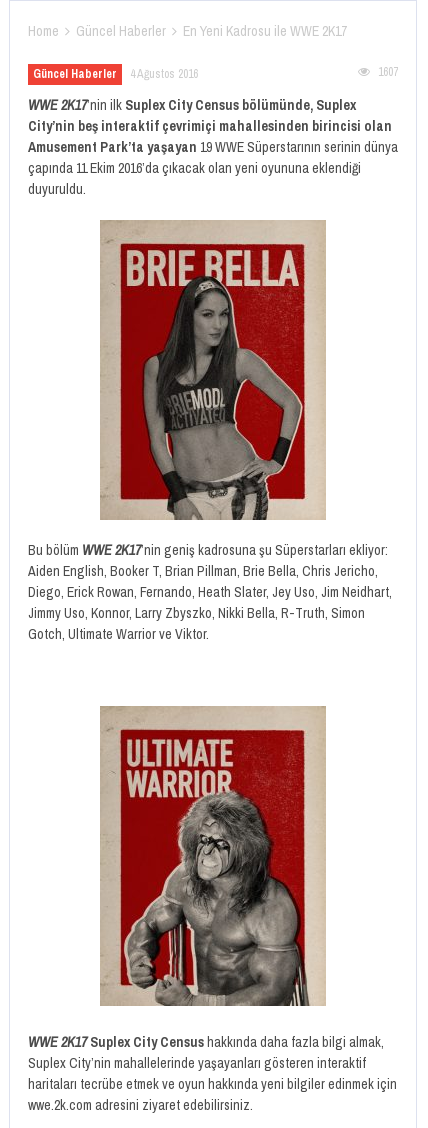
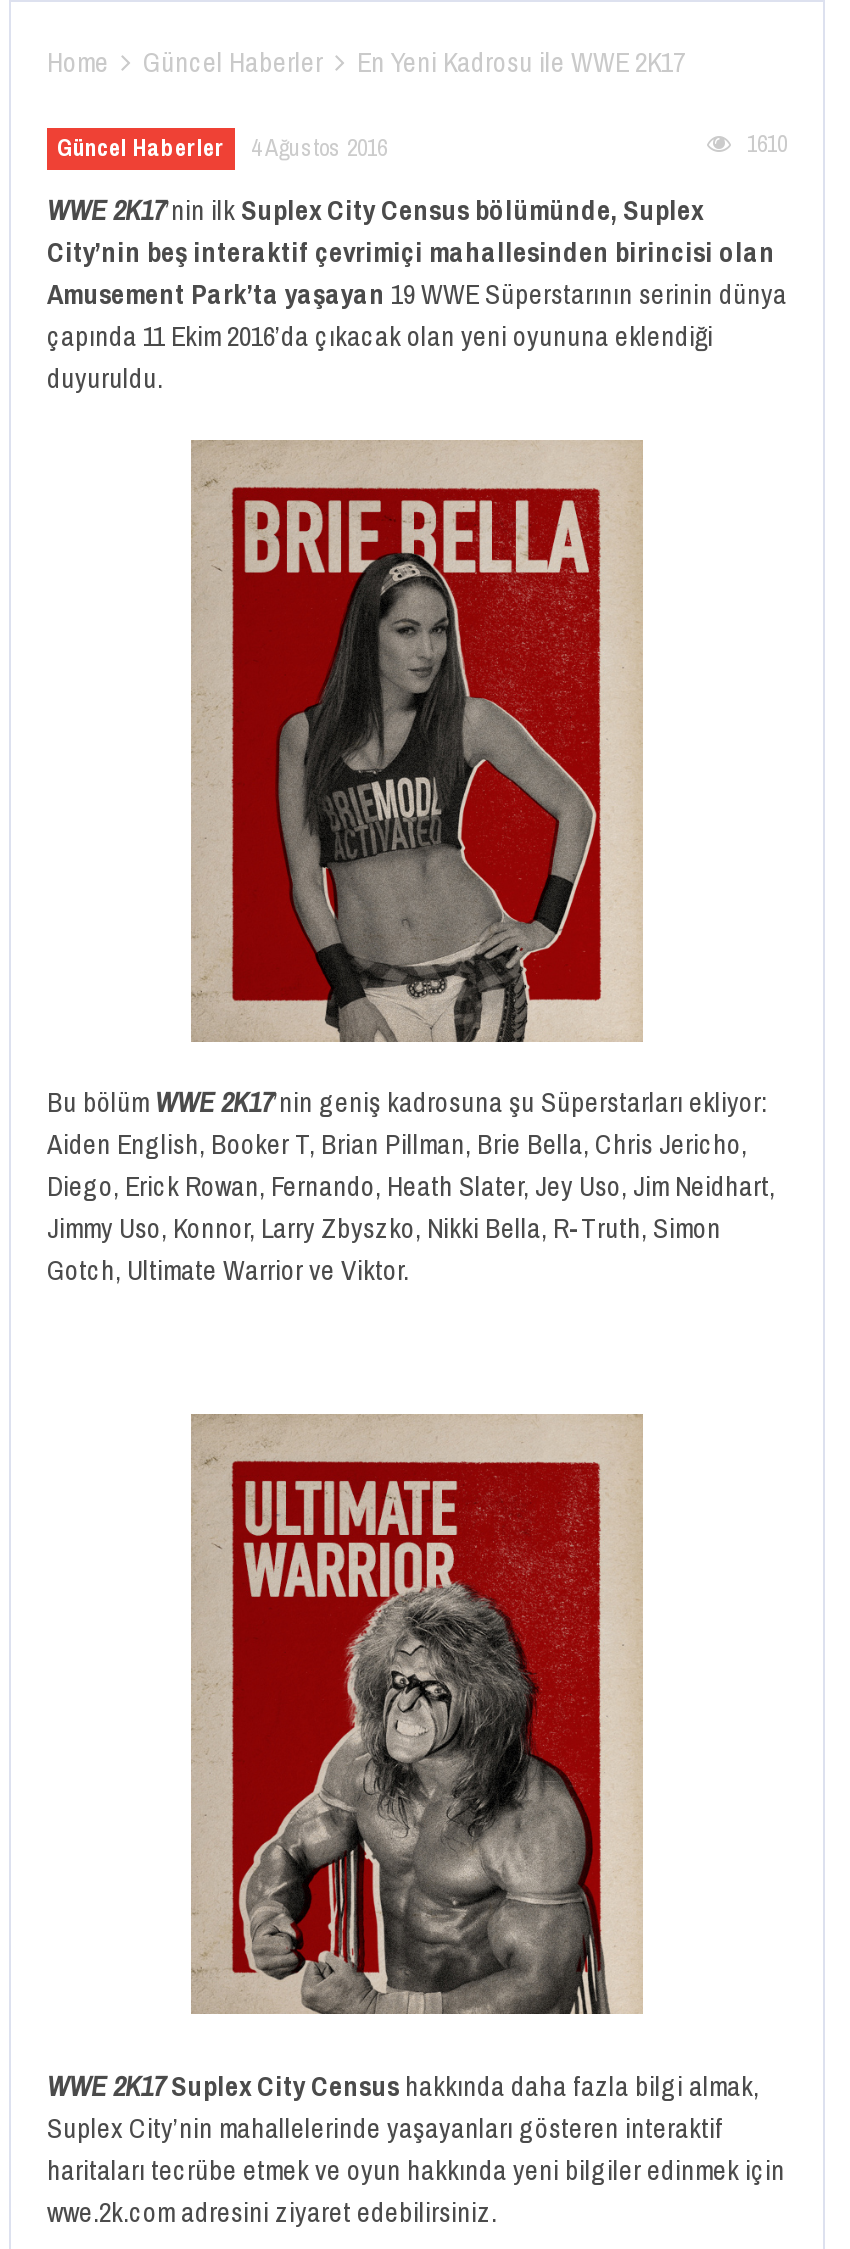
[375,64,398,80] 1607 -> [741,128,787,160] 1610

